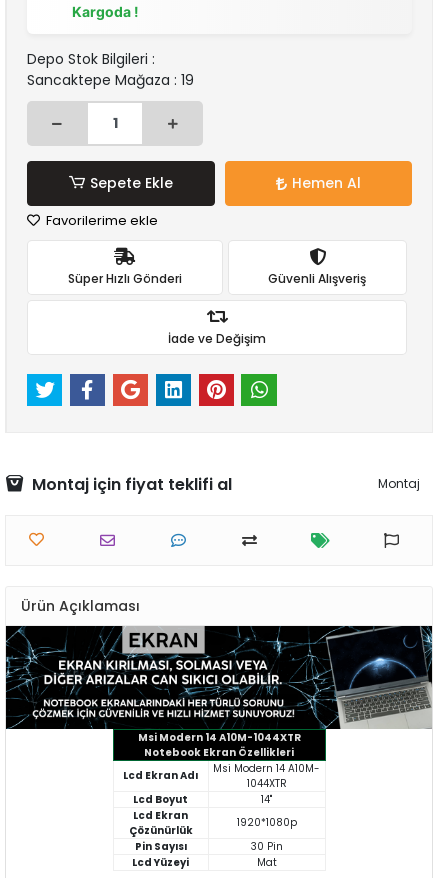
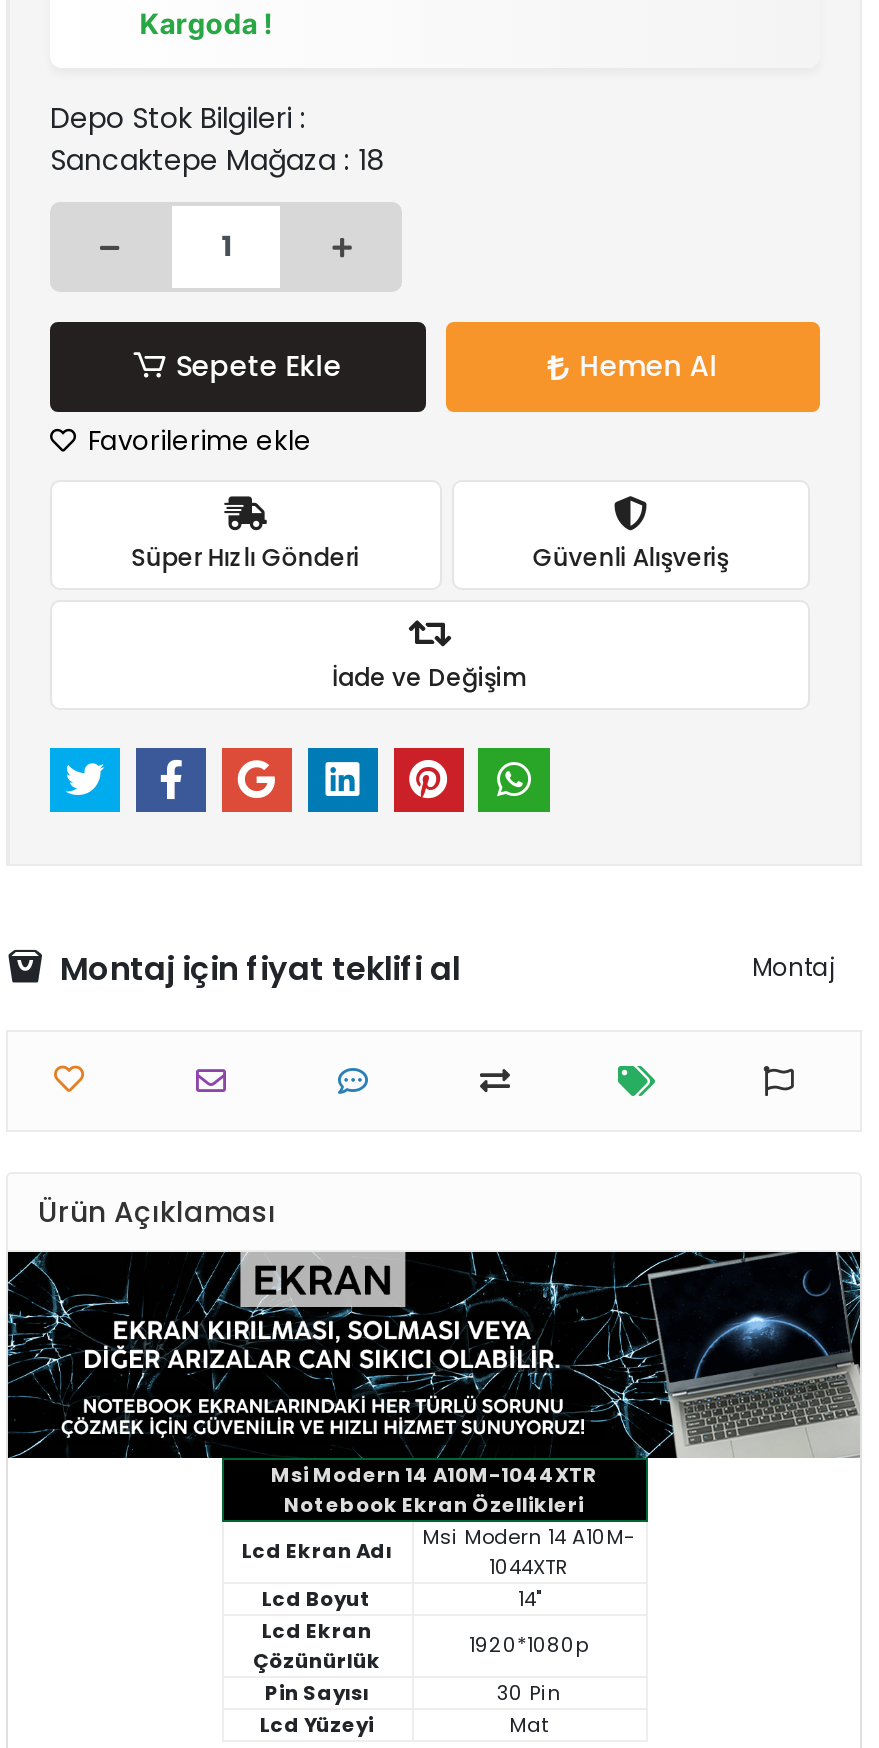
[27,70,194,90] Sancaktepe Mağaza : 19 -> [50,140,384,180] Sancaktepe Mağaza : 18

